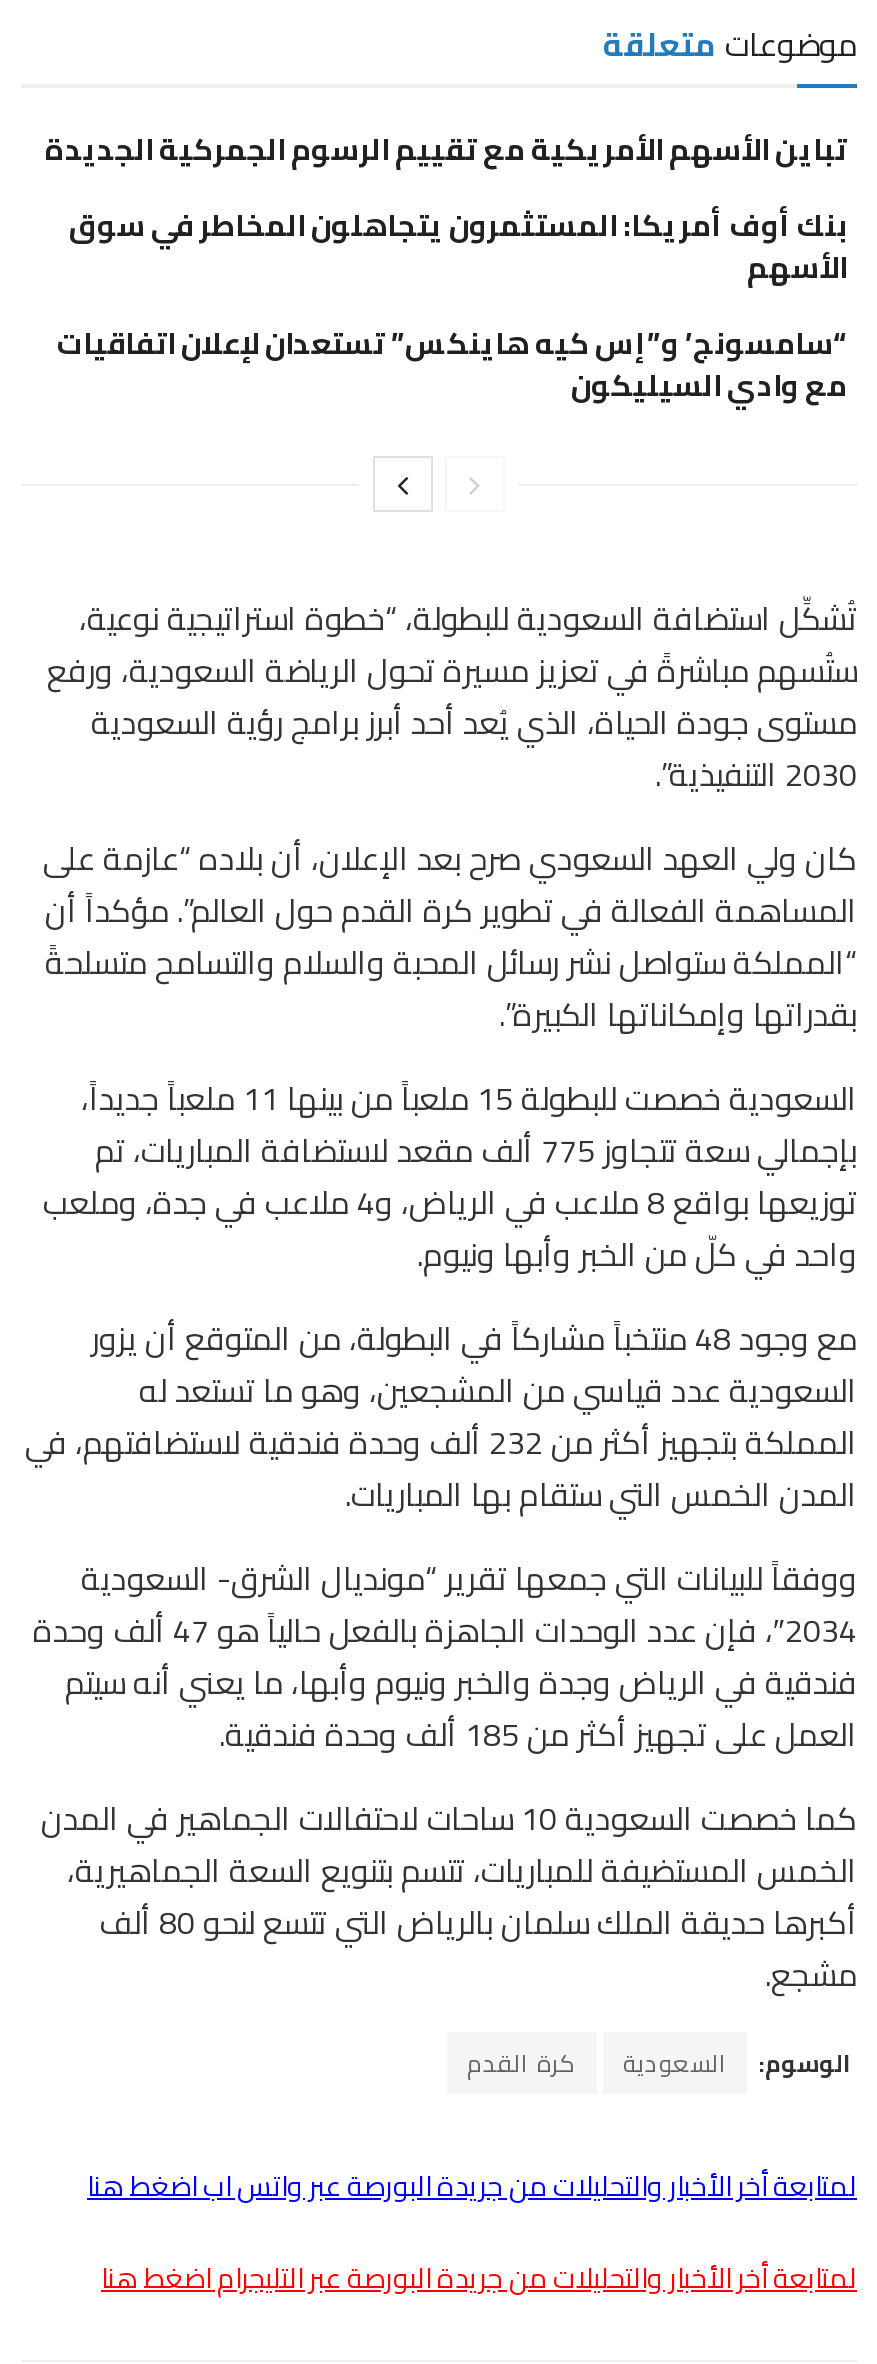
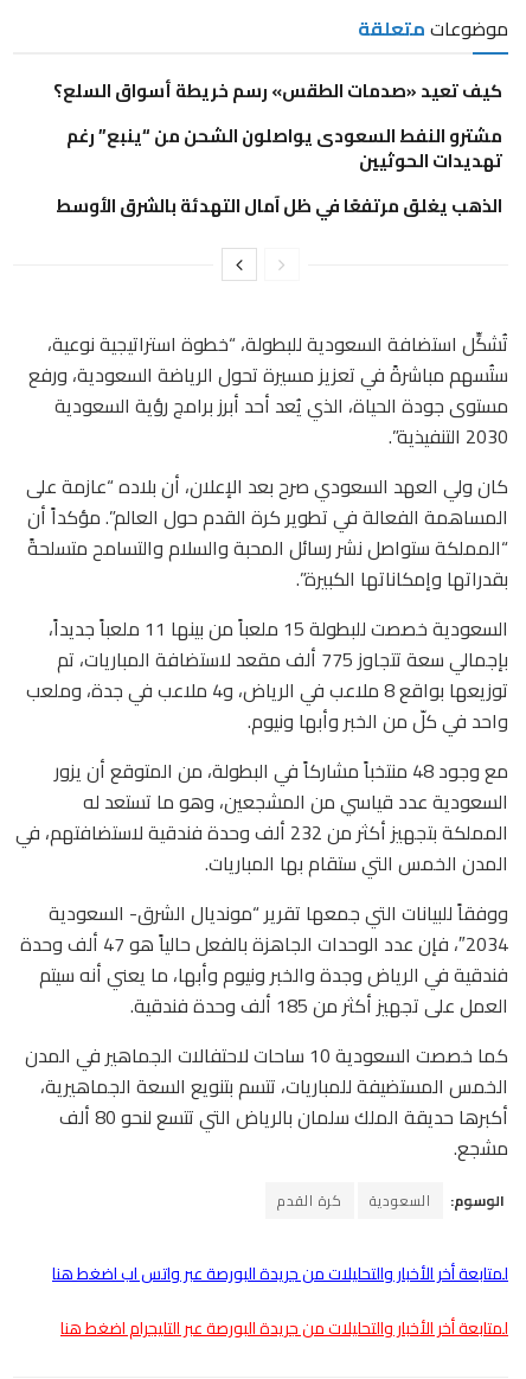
[45,120,847,414] تباين الأسهم الأمريكية مع تقييم الرسوم الجمركية الجديدة | بنك أوف أمريكا: المستثمرون يتجاهلون المخاطر في سوق | الأسهم | “سامسونج’ و”إس كيه هاينكس” تستعدان لإعلان اتفاقيات | مع وادي السيليكون -> [53,73,502,223] كيف تعيد «صدمات الطقس» رسم خريطة أسواق السلع؟ | مشترو النفط السعودى يواصلون الشحن من “ينبع” رغم | تهديدات الحوثيين | الذهب يغلق مرتفعًا في ظل آمال التهدئة بالشرق الأوسط

